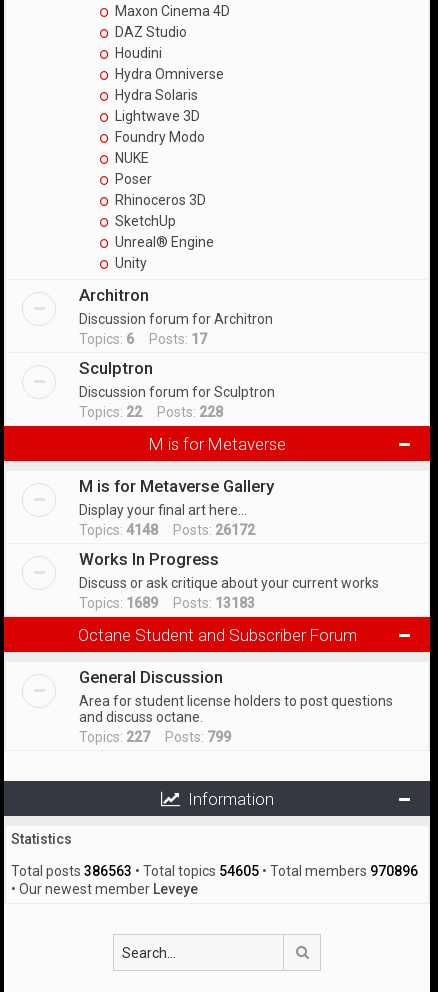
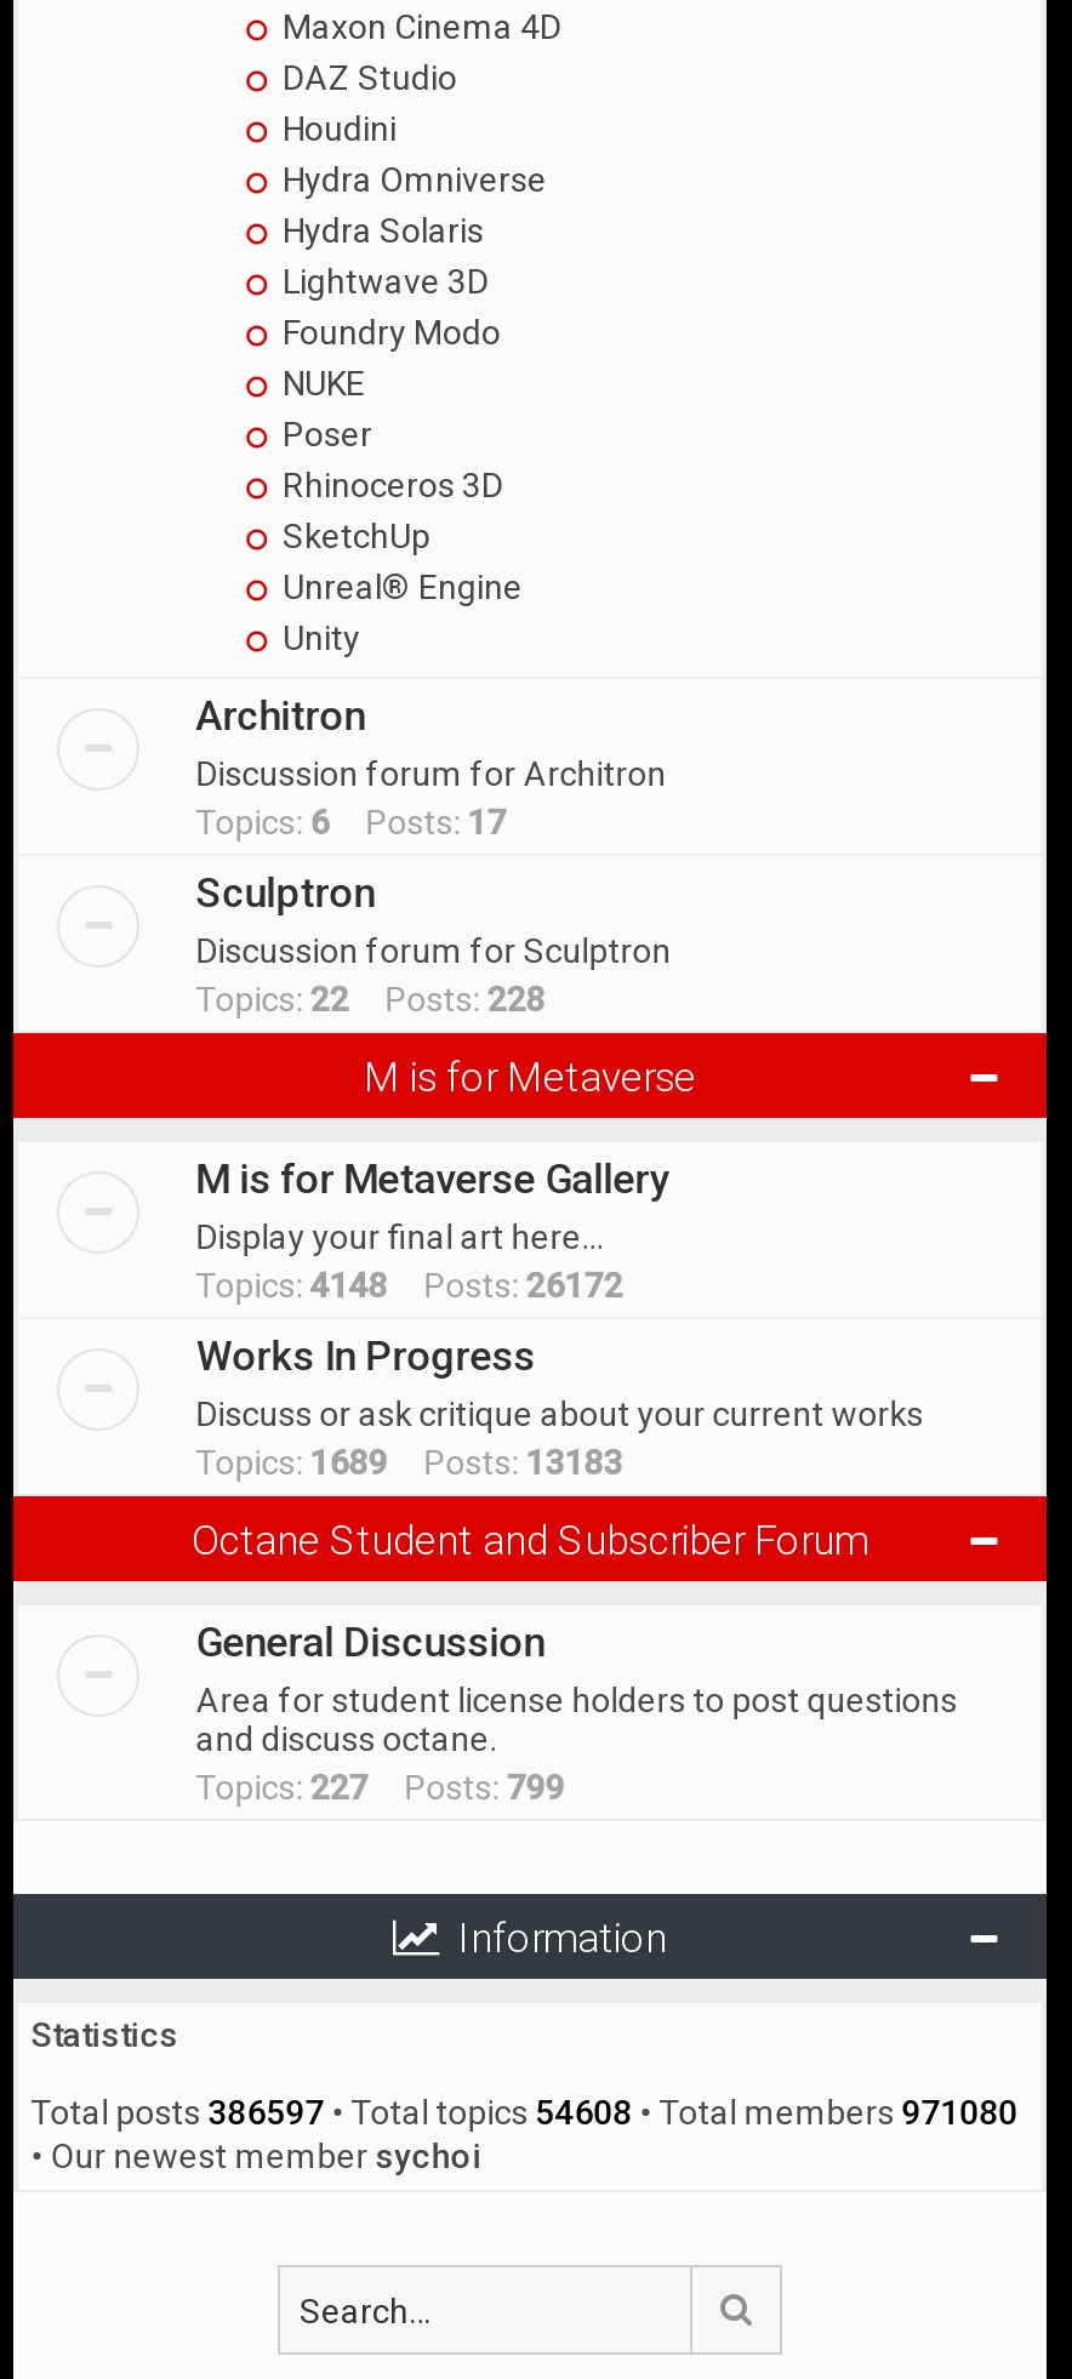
[11,863,418,879] Total posts 386563 • Total topics 54605 • Total members 970896 -> [31,2093,1018,2132] Total posts 386597 • Total topics 54608 • Total members 971080
[11,881,198,897] • Our newest member Leveye -> [31,2136,482,2175] • Our newest member sychoi

